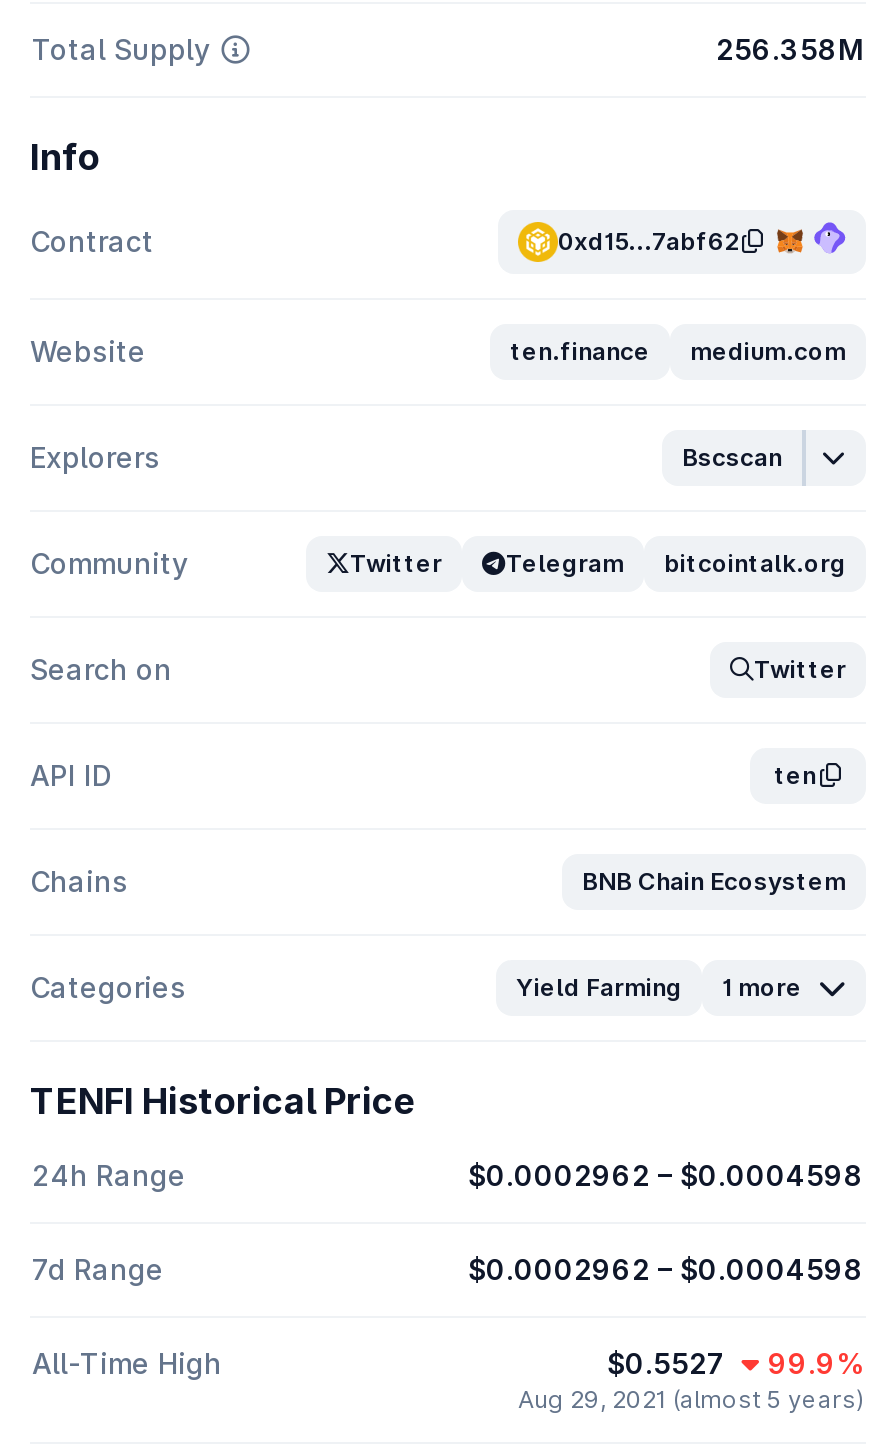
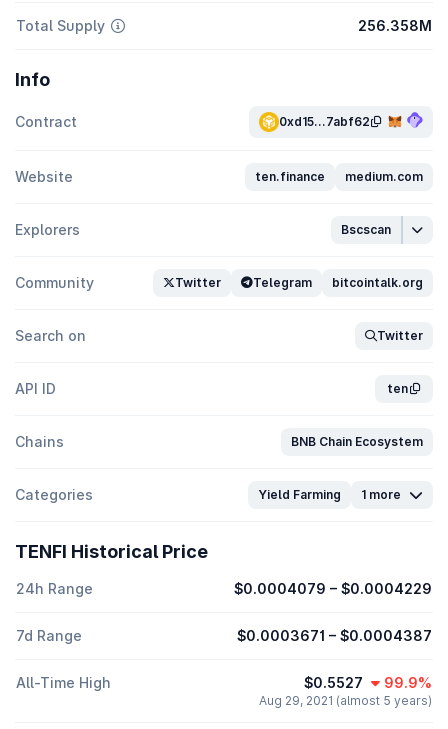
[468,1158,864,1192] $0.0002962 – $0.0004598 -> [234,580,432,597] $0.0004079 – $0.0004229
[468,1252,864,1286] $0.0002962 – $0.0004598 -> [237,627,432,644] $0.0003671 – $0.0004387

